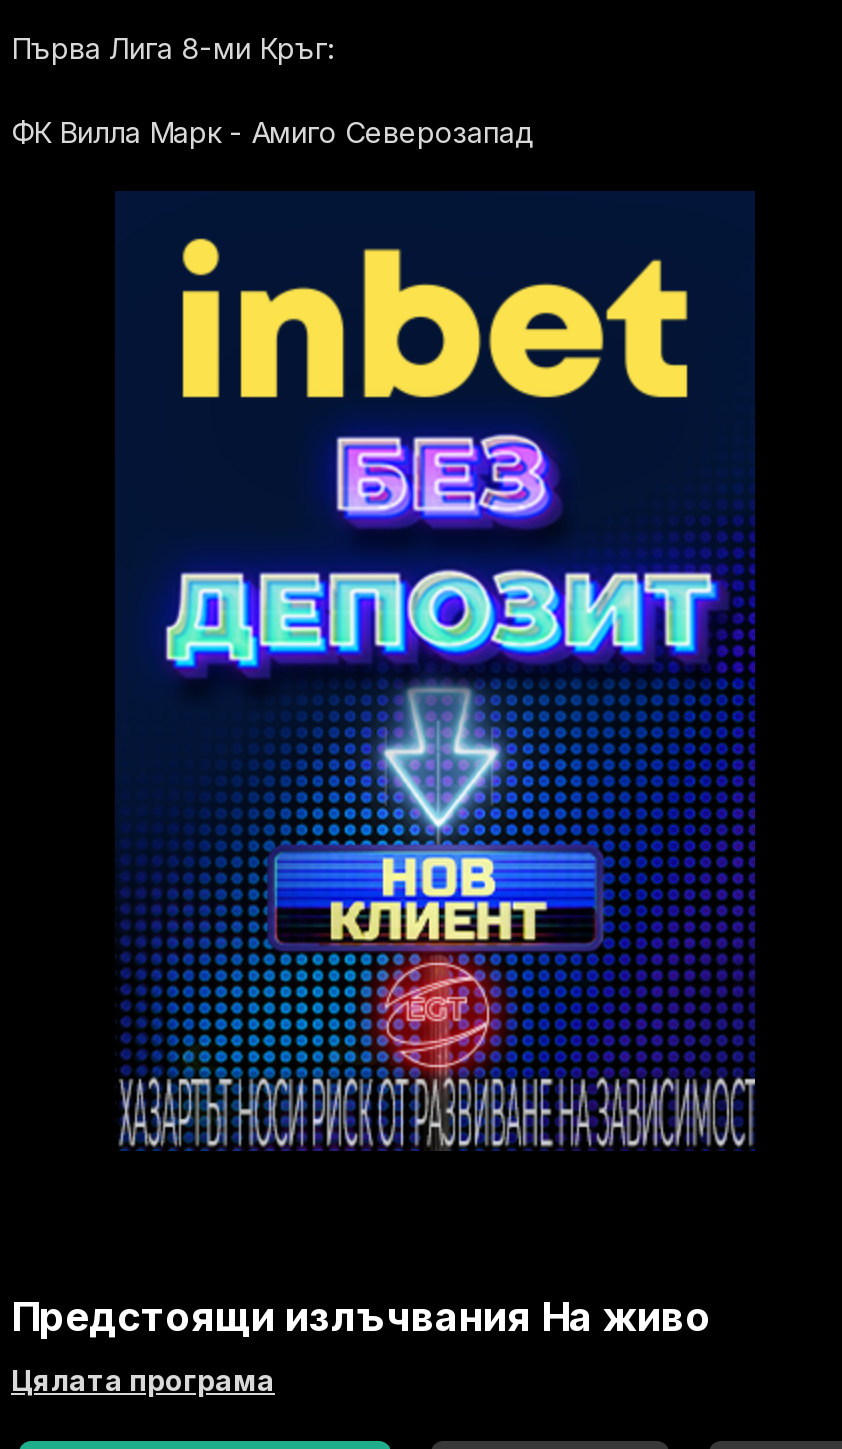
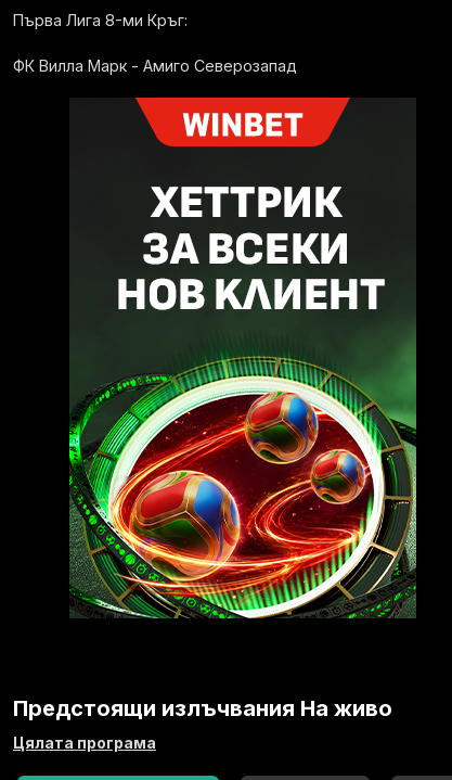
[115,191,757,1151] [image] -> [68,97,417,619] [image]

